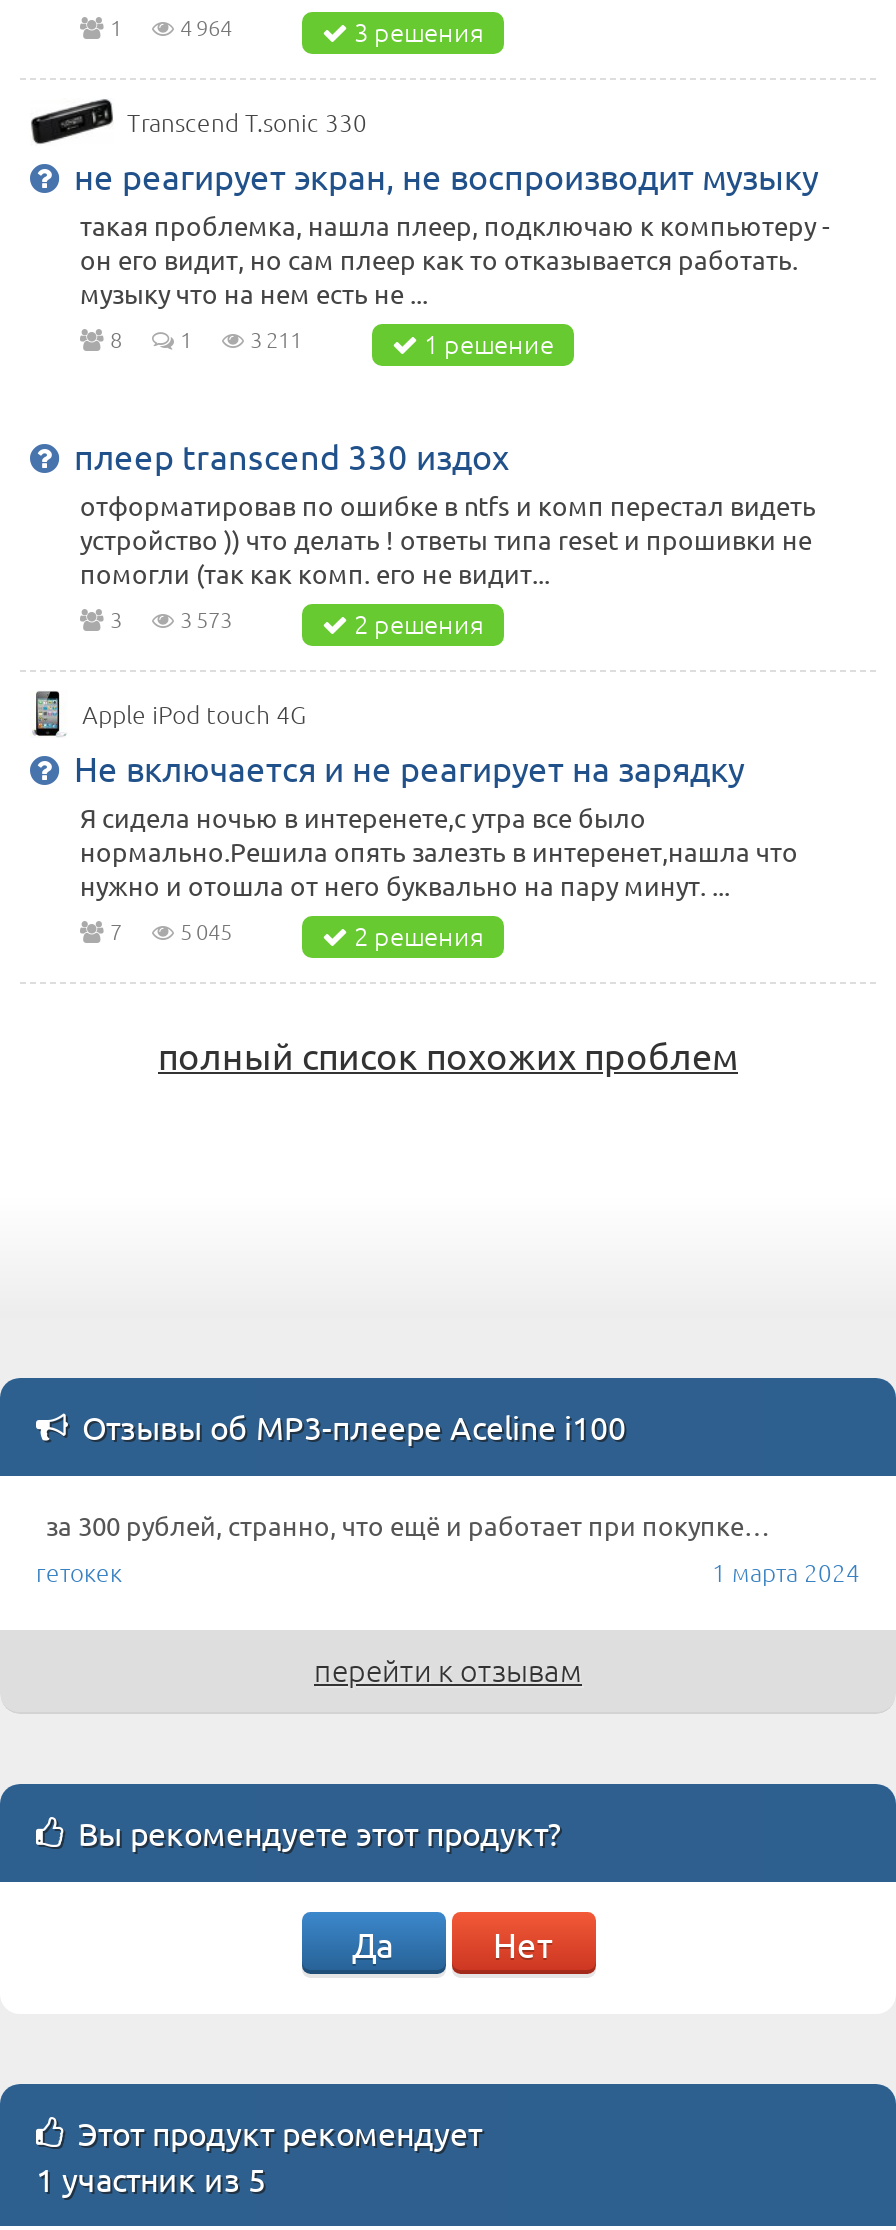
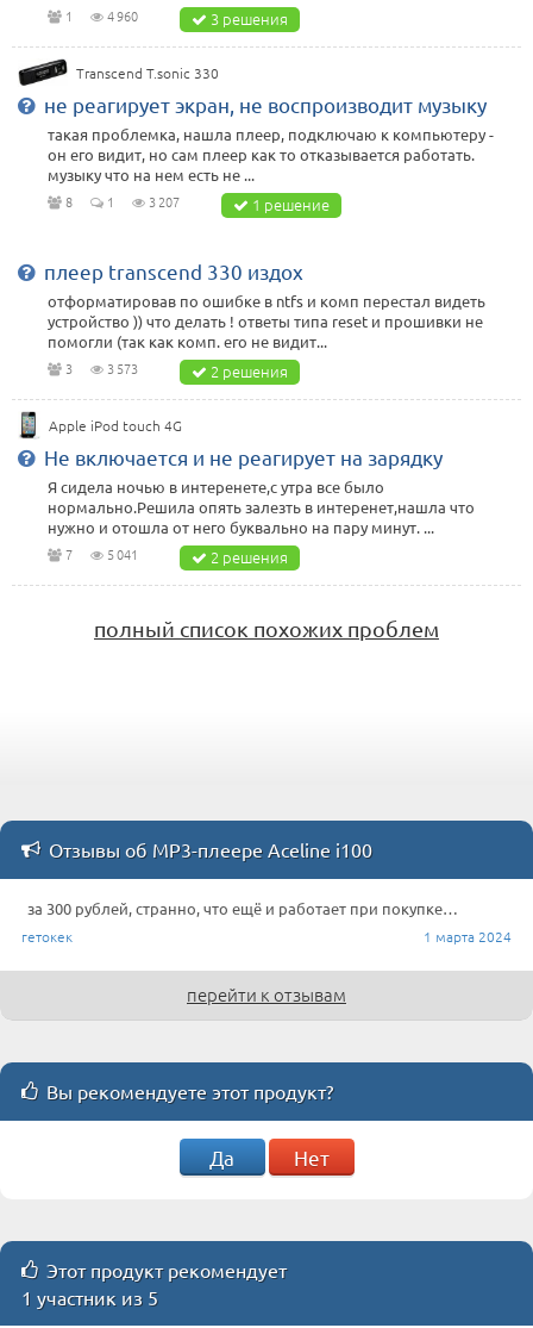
[104,9,232,41] 1 4 964 -> [62,5,138,24] 1 4 960
[104,321,302,353] 8 1 3 211 -> [62,191,180,210] 8 1 3 207
[104,913,232,945] 7 5 045 -> [62,544,138,563] 7 5 041

